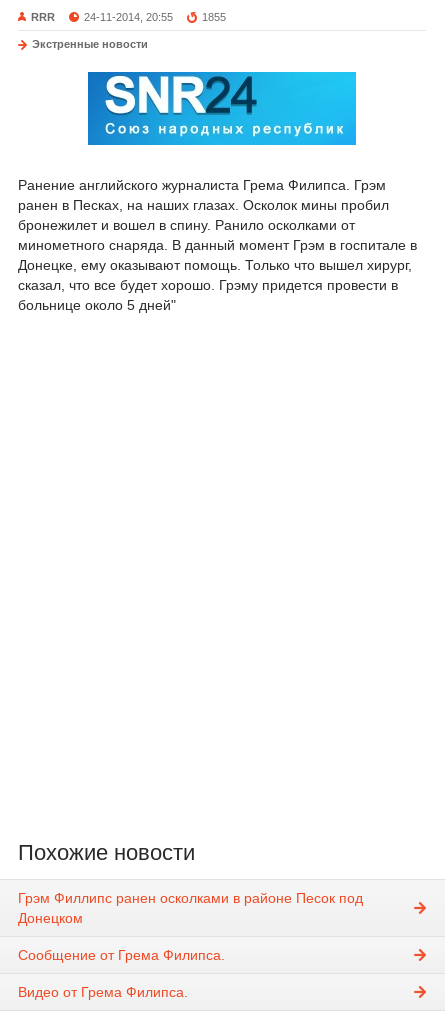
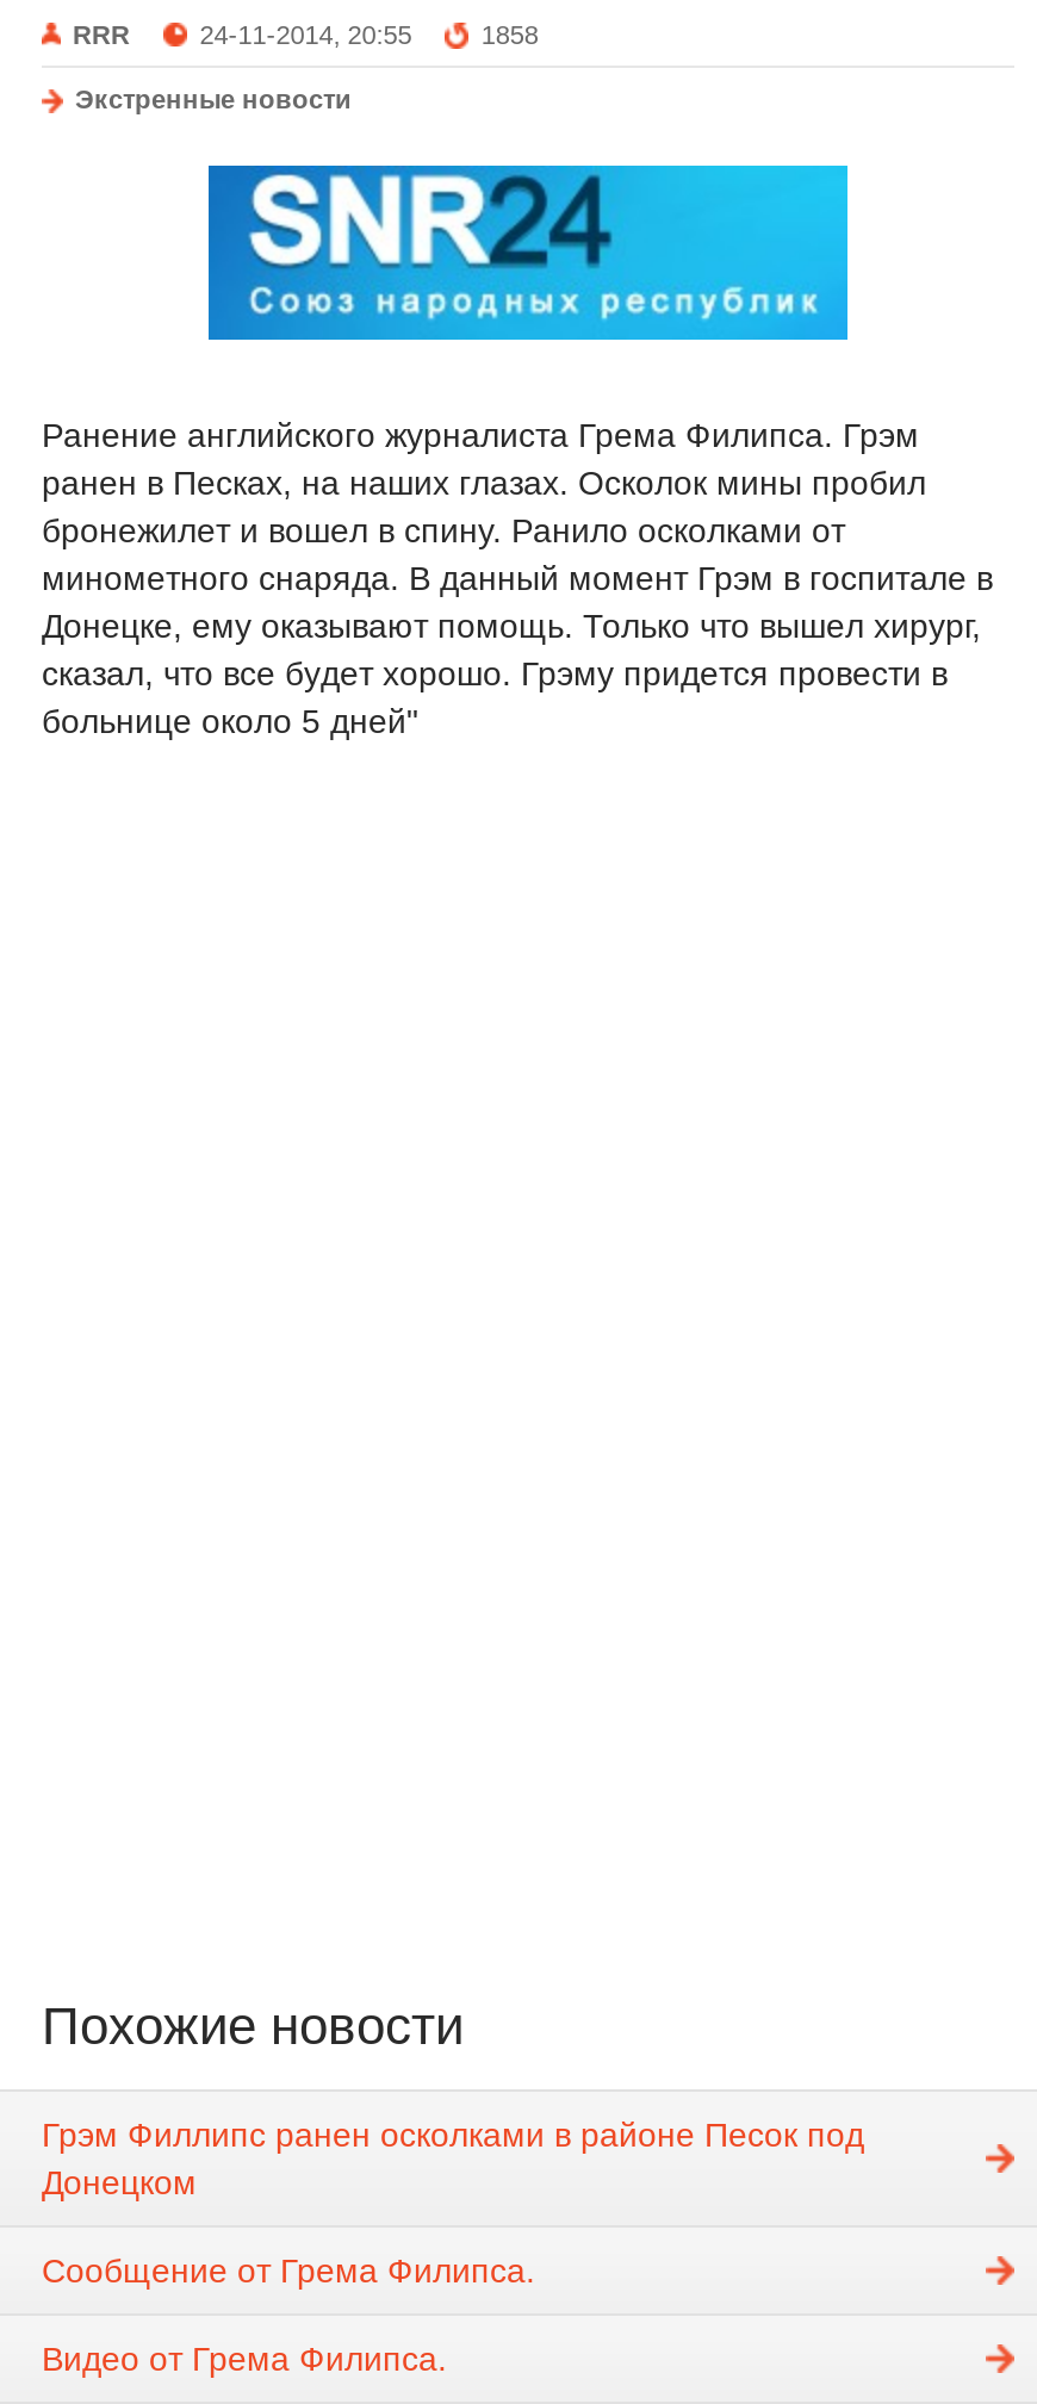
[202,11,226,23] 1855 -> [481,20,539,49] 1858

